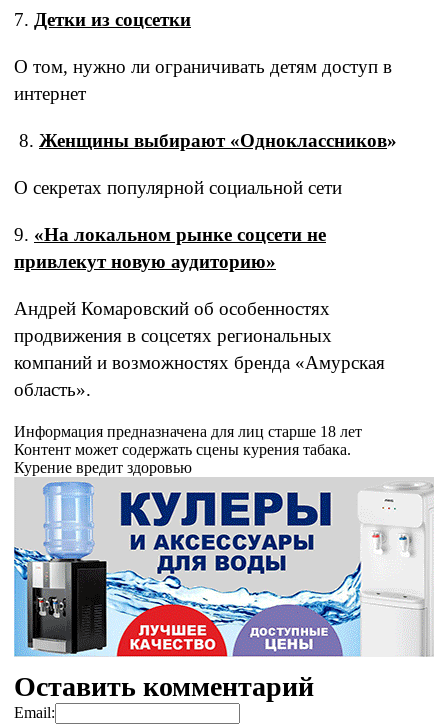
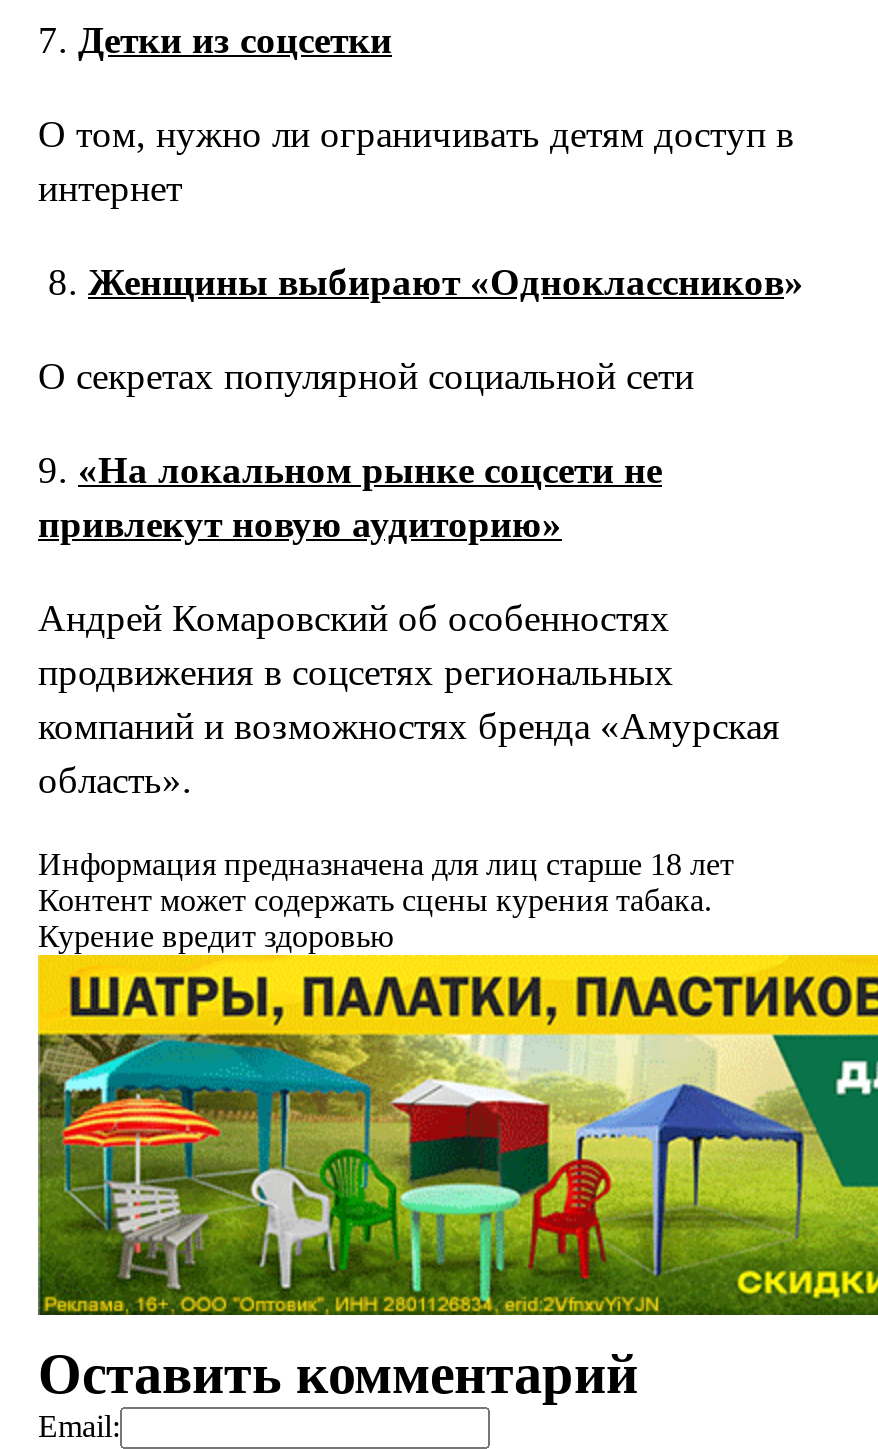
[13,477,431,657] [image] -> [36,953,872,1317] [image]

